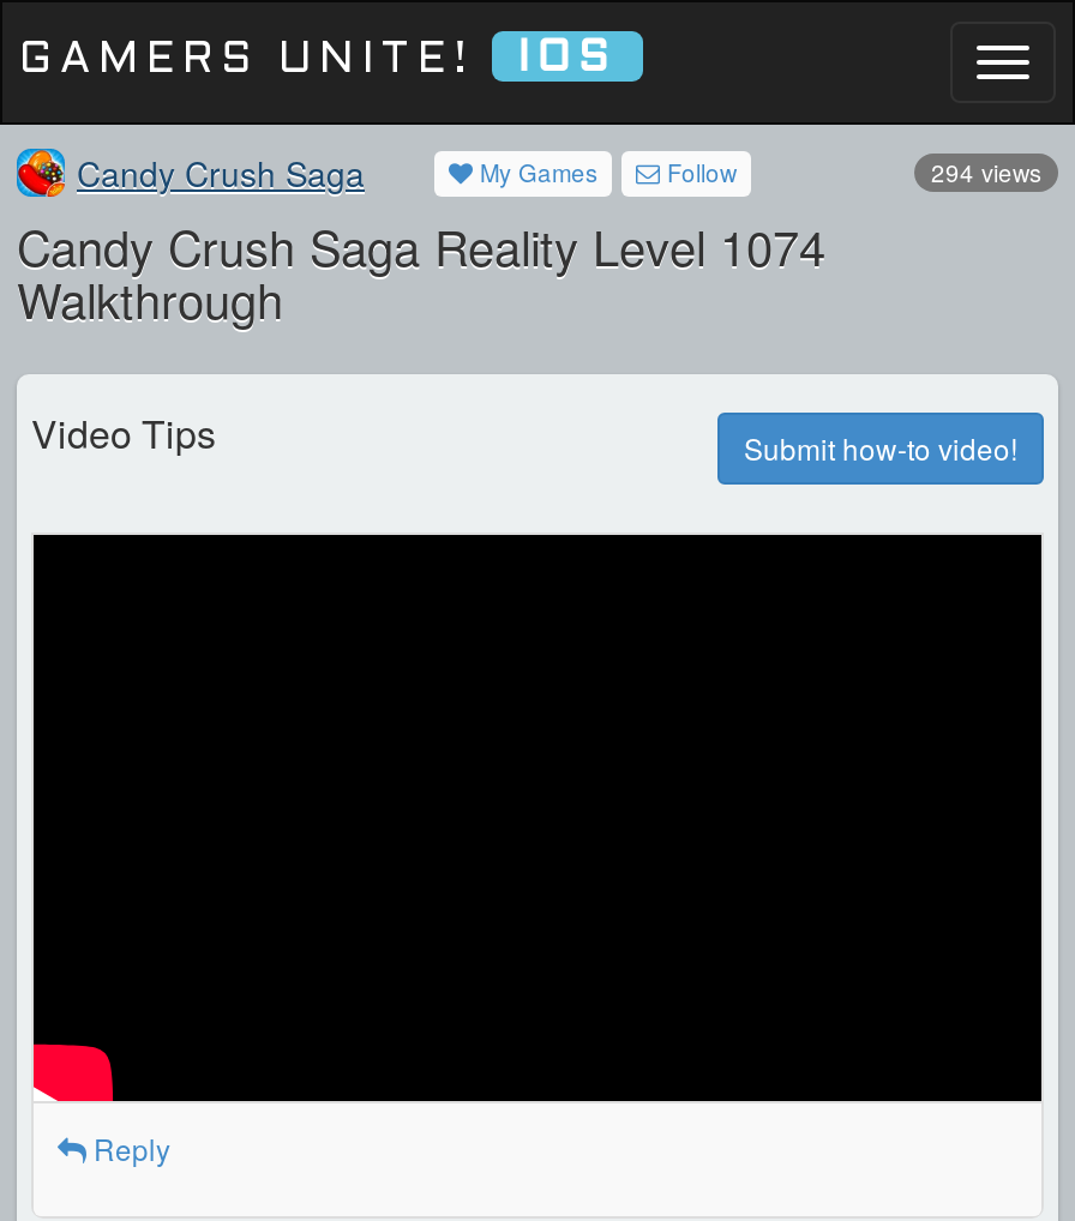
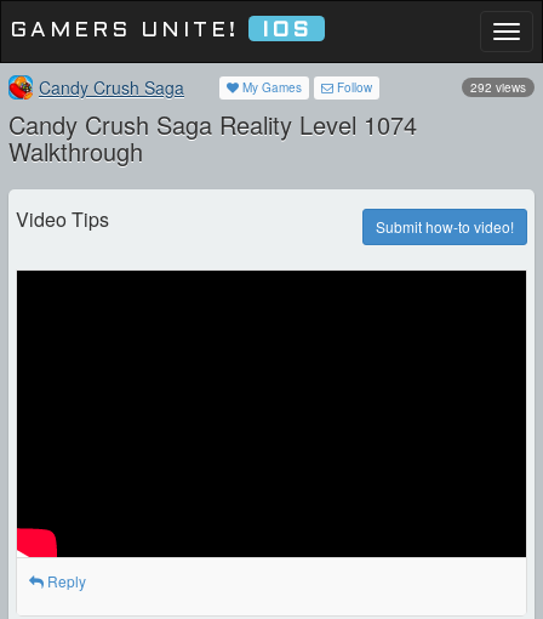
[931,156,1041,190] 294 views -> [470,79,526,96] 292 views

